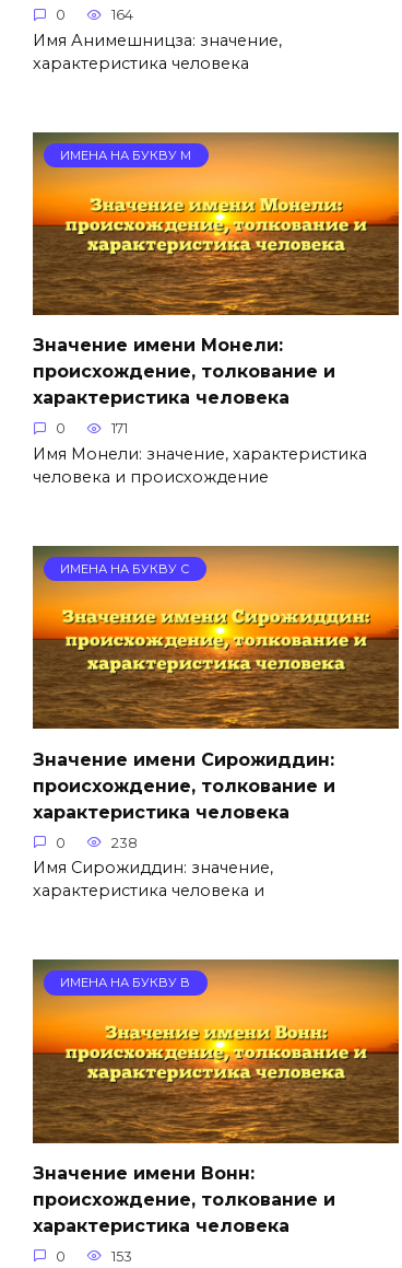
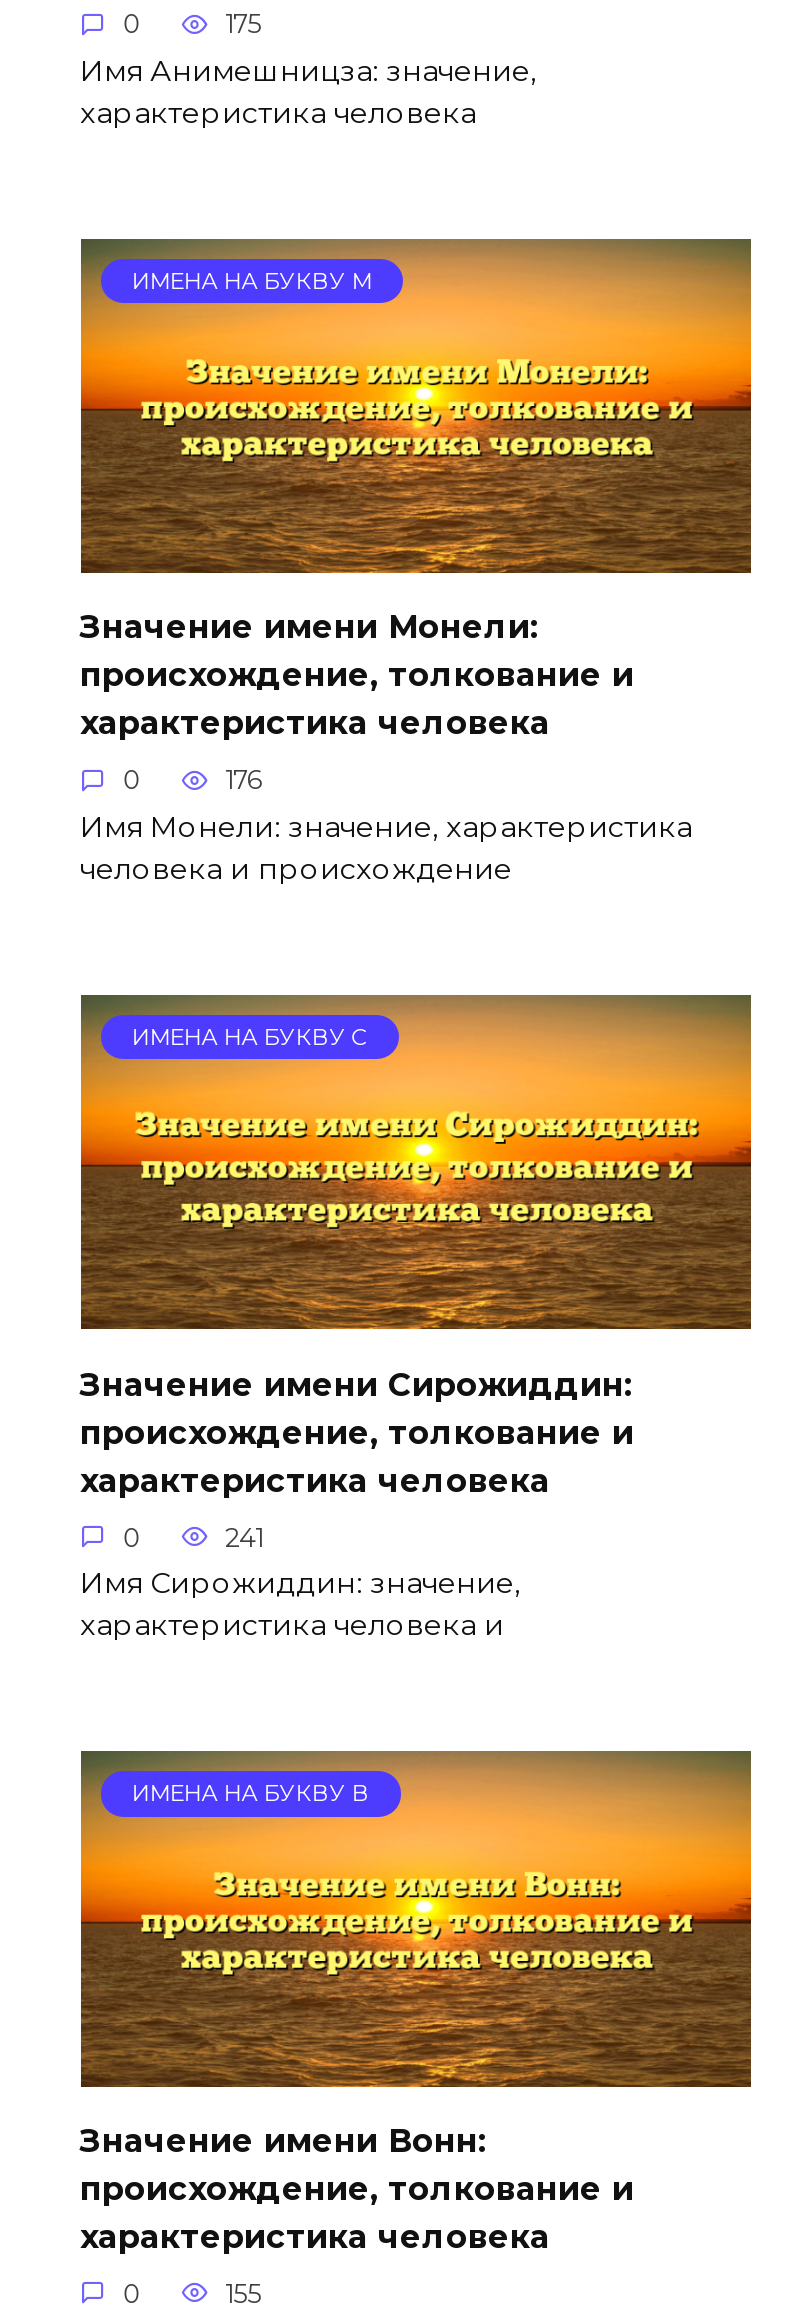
[111,7,133,23] 164 -> [225,9,261,39] 175
[111,421,128,437] 171 -> [225,766,263,796] 176
[111,834,138,851] 238 -> [225,1522,263,1552] 241
[111,1248,132,1265] 153 -> [225,2279,261,2309] 155

